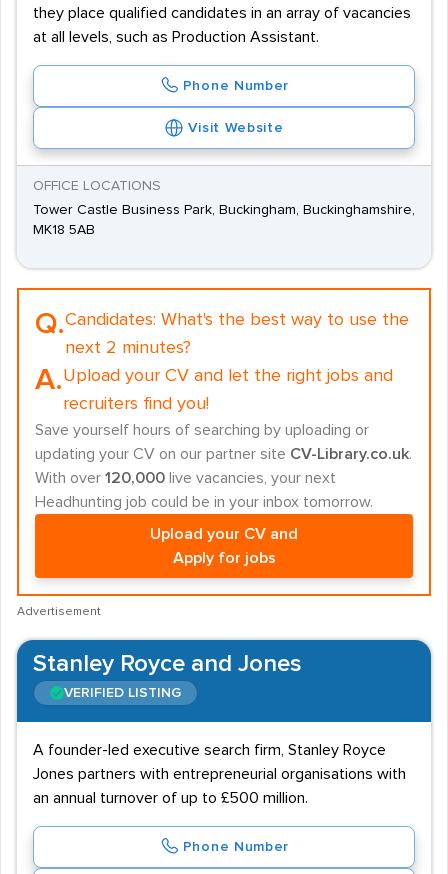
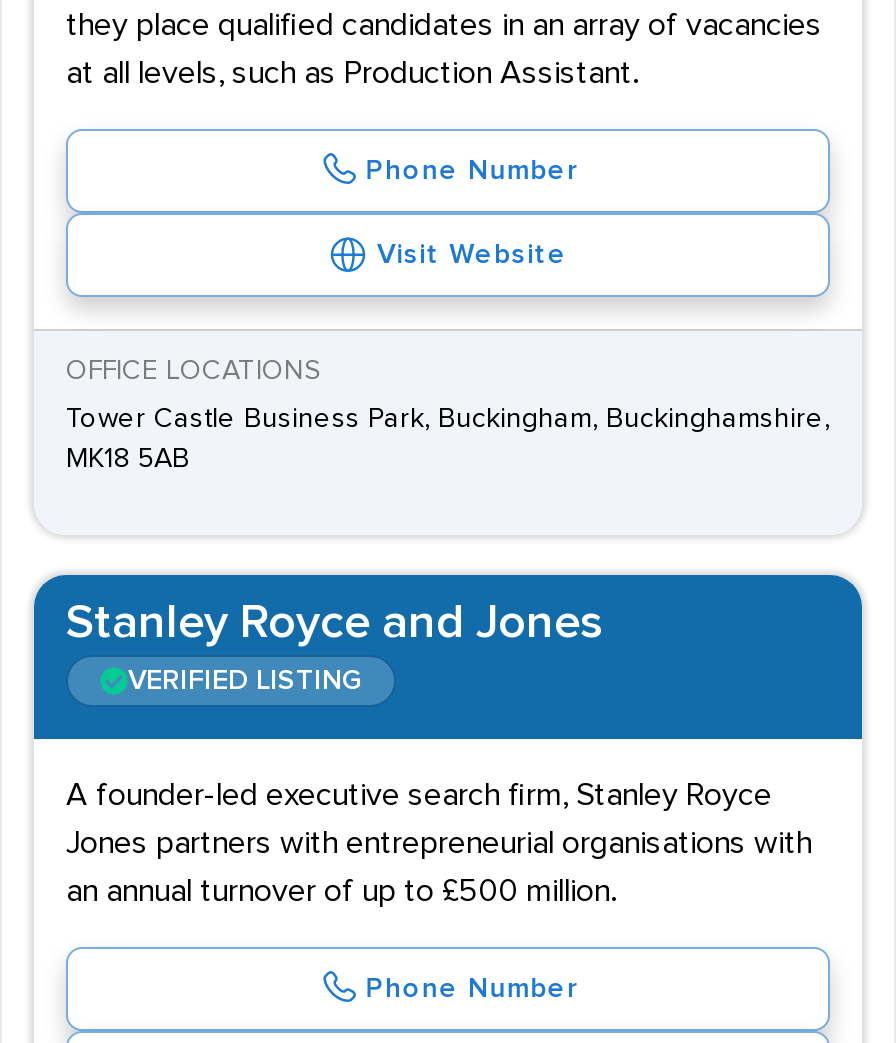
[16,287,432,618] [image] | Q.Candidates: What's the best way to use the | next 2 minutes? | A.Upload your CV and let the right jobs and | recruiters find you! | Save yourself hours of searching by uploading or | updating your CV on our partner site CV-Library.co.uk. | With over 120,000 live vacancies, your next | Headhunting job could be in your inbox tomorrow. | Upload your CV and | Apply for jobs | Advertisement -> none

